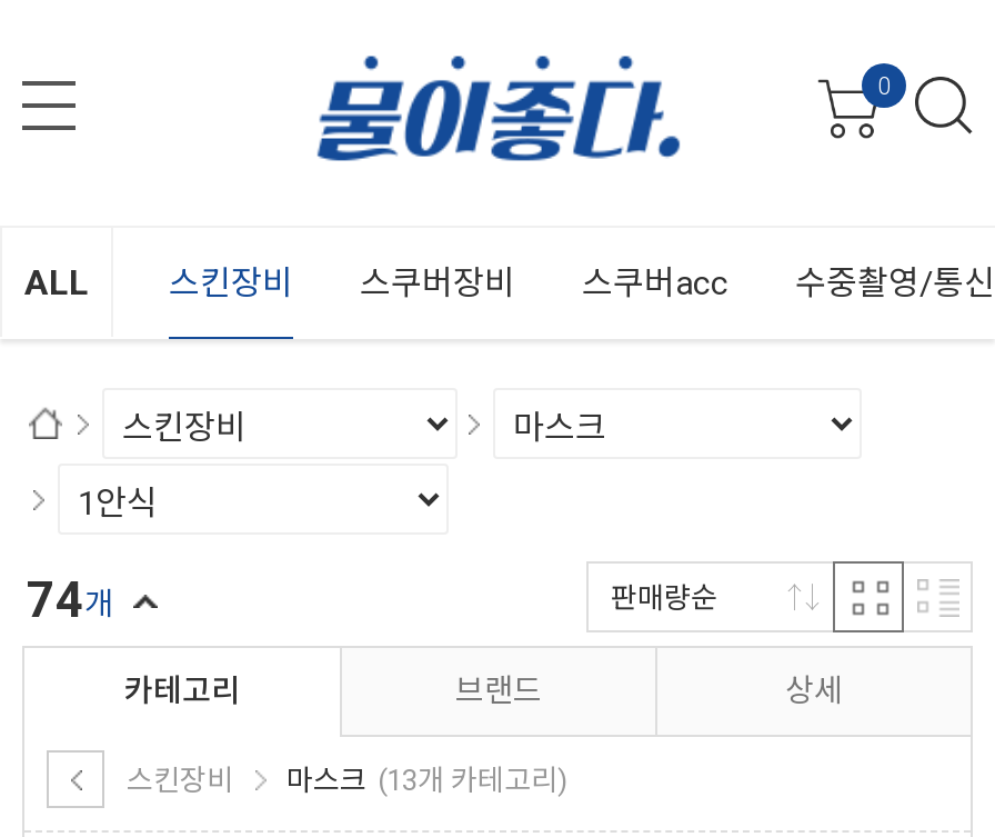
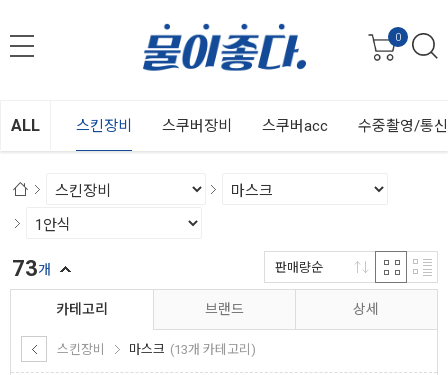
[27,573,113,628] 74개 -> [12,256,51,281] 73개

